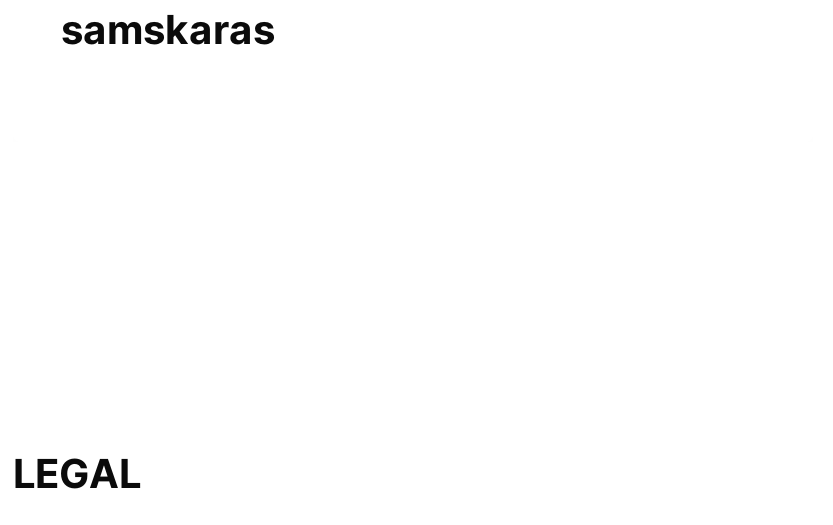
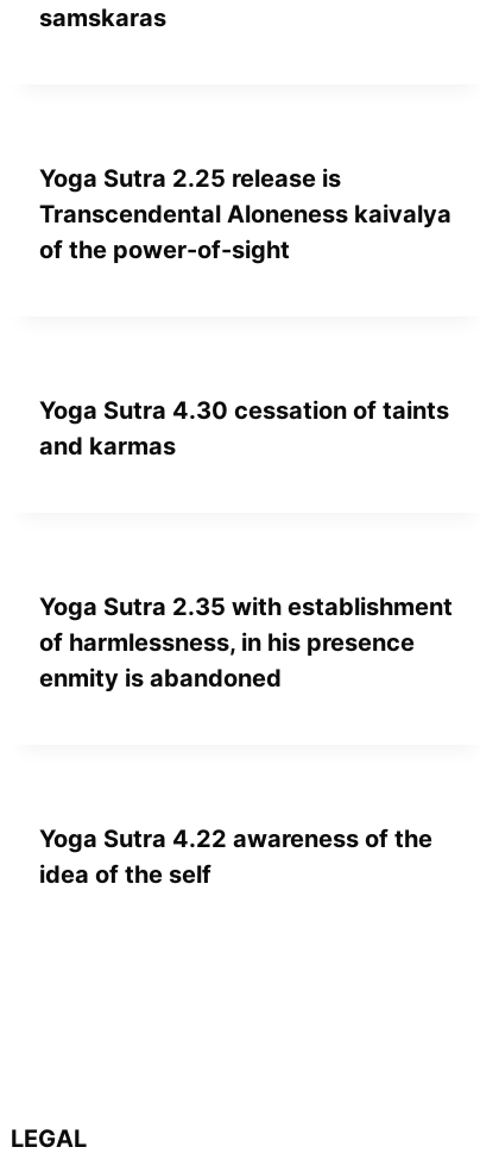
none -> [39,164,451,264] Yoga Sutra 2.25 release is | Transcendental Aloneness kaivalya | of the power-of-sight
none -> [39,396,449,460] Yoga Sutra 4.30 cessation of taints | and karmas
none -> [39,592,453,692] Yoga Sutra 2.35 with establishment | of harmlessness, in his presence | enmity is abandoned
none -> [39,824,432,889] Yoga Sutra 4.22 awareness of the | idea of the self

